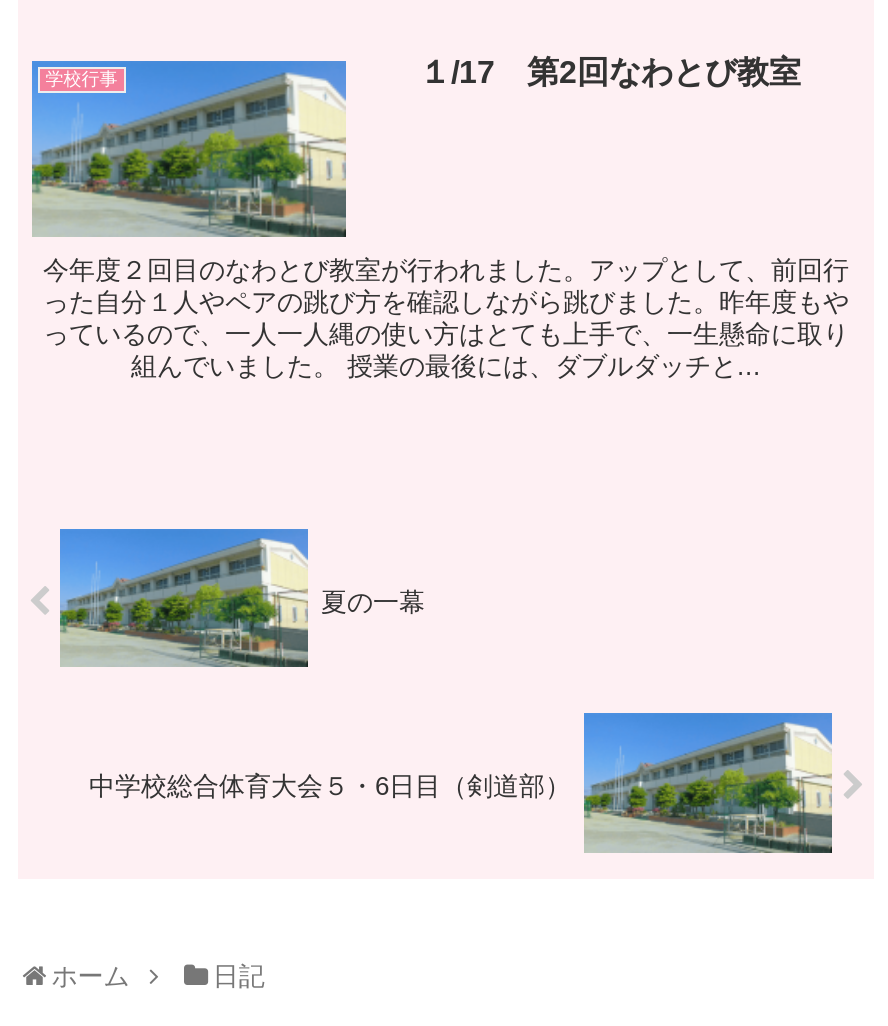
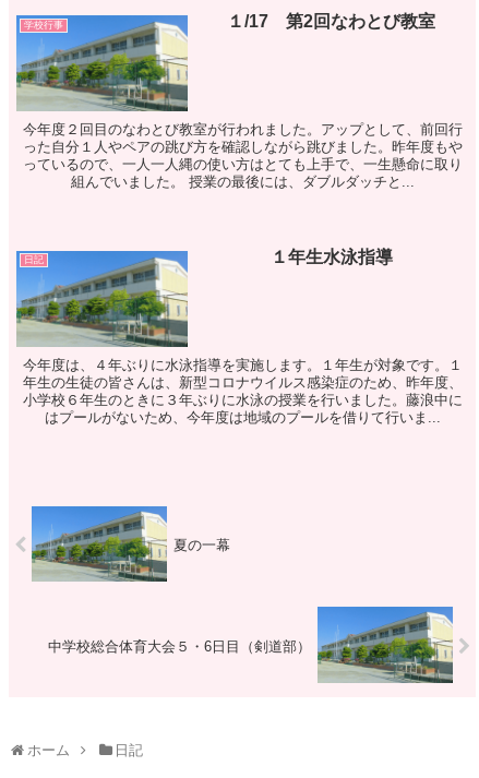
none -> [22,357,462,426] 今年度は、４年ぶりに水泳指導を実施します。１年生が対象です。１ | 年生の生徒の皆さんは、新型コロナウイルス感染症のため、昨年度、 | 小学校６年生のときに３年ぶりに水泳の授業を行いました。藤浪中に | はプールがないため、今年度は地域のプールを借りて行いま...
none -> [24,247,393,266] 日記 | １年生水泳指導

